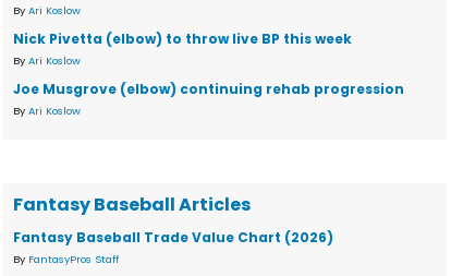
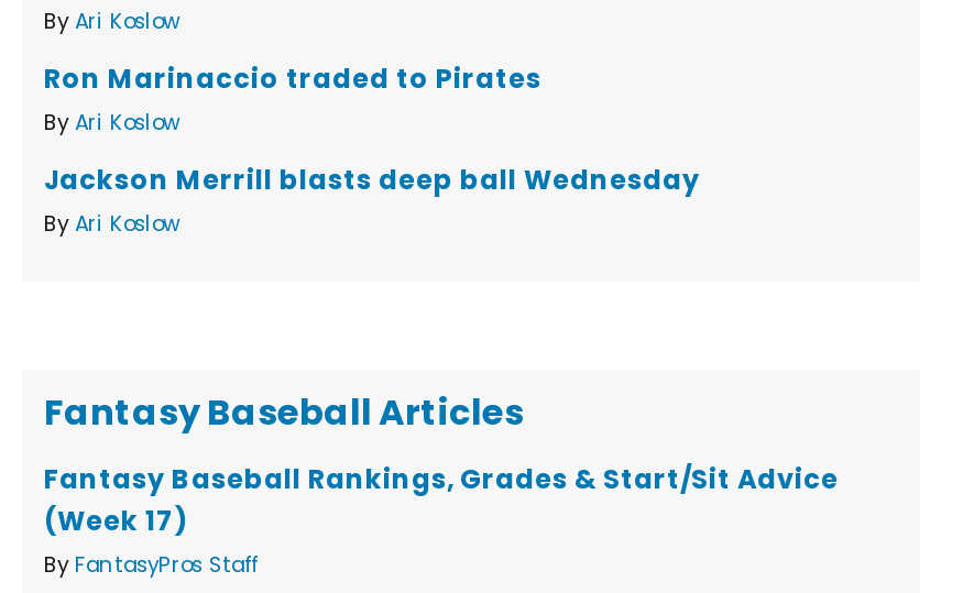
[13,30,352,48] Nick Pivetta (elbow) to throw live BP this week -> [44,60,541,98] Ron Marinaccio traded to Pirates
[13,80,404,99] Joe Musgrove (elbow) continuing rehab progression -> [44,162,700,199] Jackson Merrill blasts deep ball Wednesday
[13,228,333,247] Fantasy Baseball Trade Value Chart (2026) -> [44,461,839,540] Fantasy Baseball Rankings, Grades & Start/Sit Advice | (Week 17)

